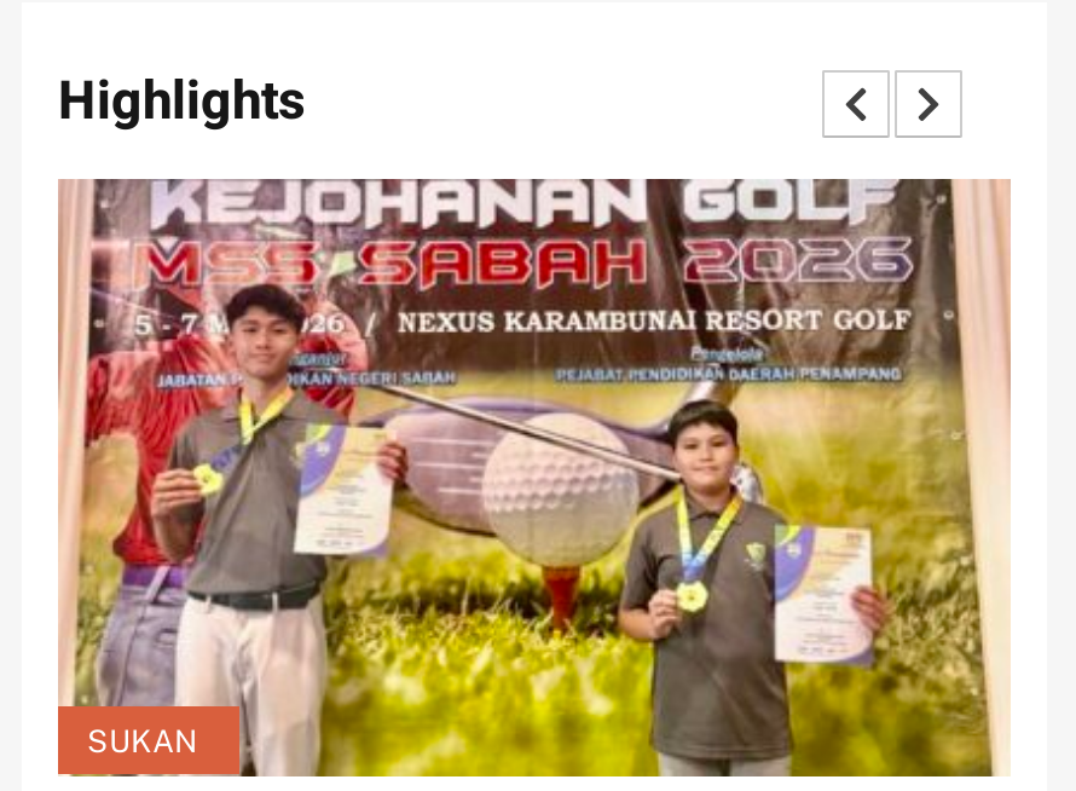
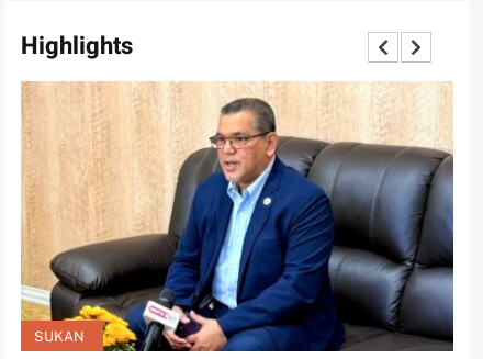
[60,177,1011,779] [image] -> [21,81,454,352] [image]

